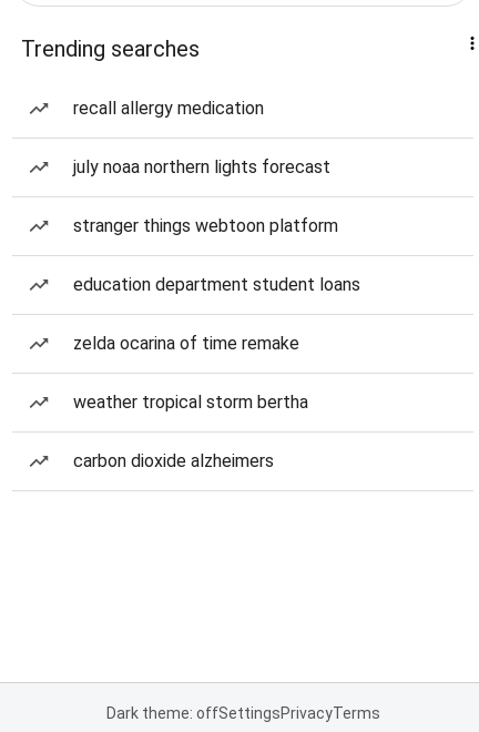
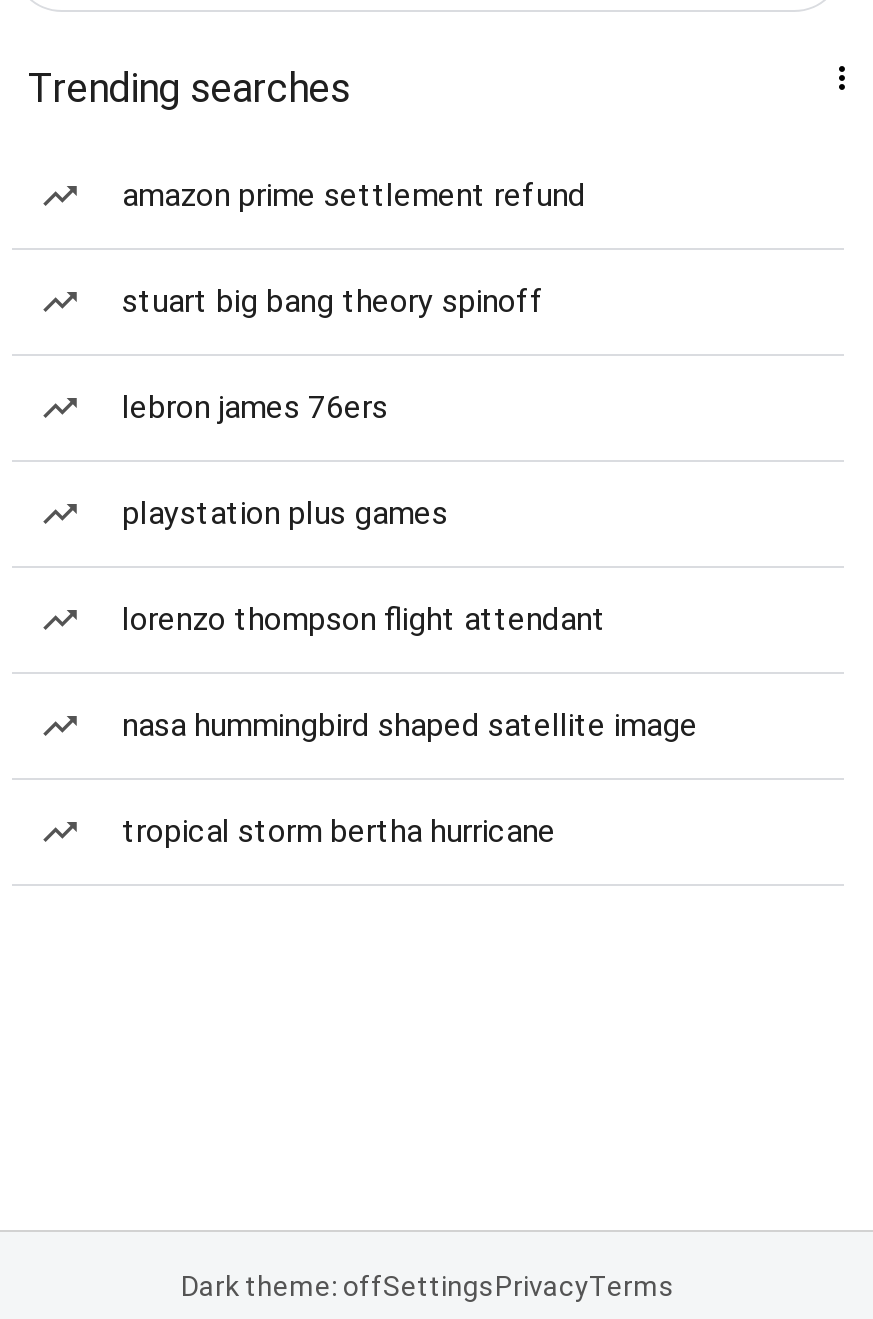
[73,98,264,119] recall allergy medication -> [122,176,586,214] amazon prime settlement refund
[73,156,330,177] july noaa northern lights forecast -> [122,282,544,320] stuart big bang theory spinoff
[73,215,338,236] stranger things webtoon platform -> [122,388,388,426] lebron james 76ers
[73,274,360,295] education department student loans -> [122,494,448,532] playstation plus games
[73,333,299,354] zelda ocarina of time remake -> [122,600,606,638] lorenzo thompson flight attendant
[73,392,308,413] weather tropical storm bertha -> [122,706,698,744] nasa hummingbird shaped satellite image
[73,450,274,471] carbon dioxide alzheimers -> [122,812,556,850] tropical storm bertha hurricane

